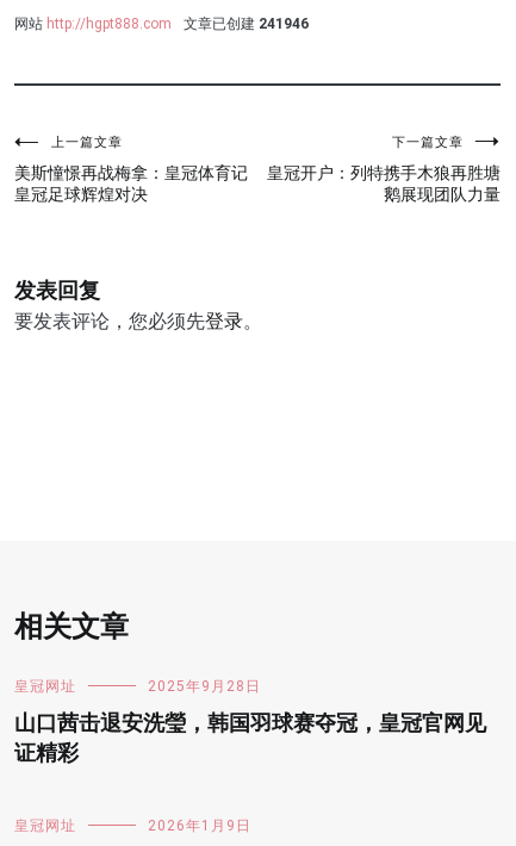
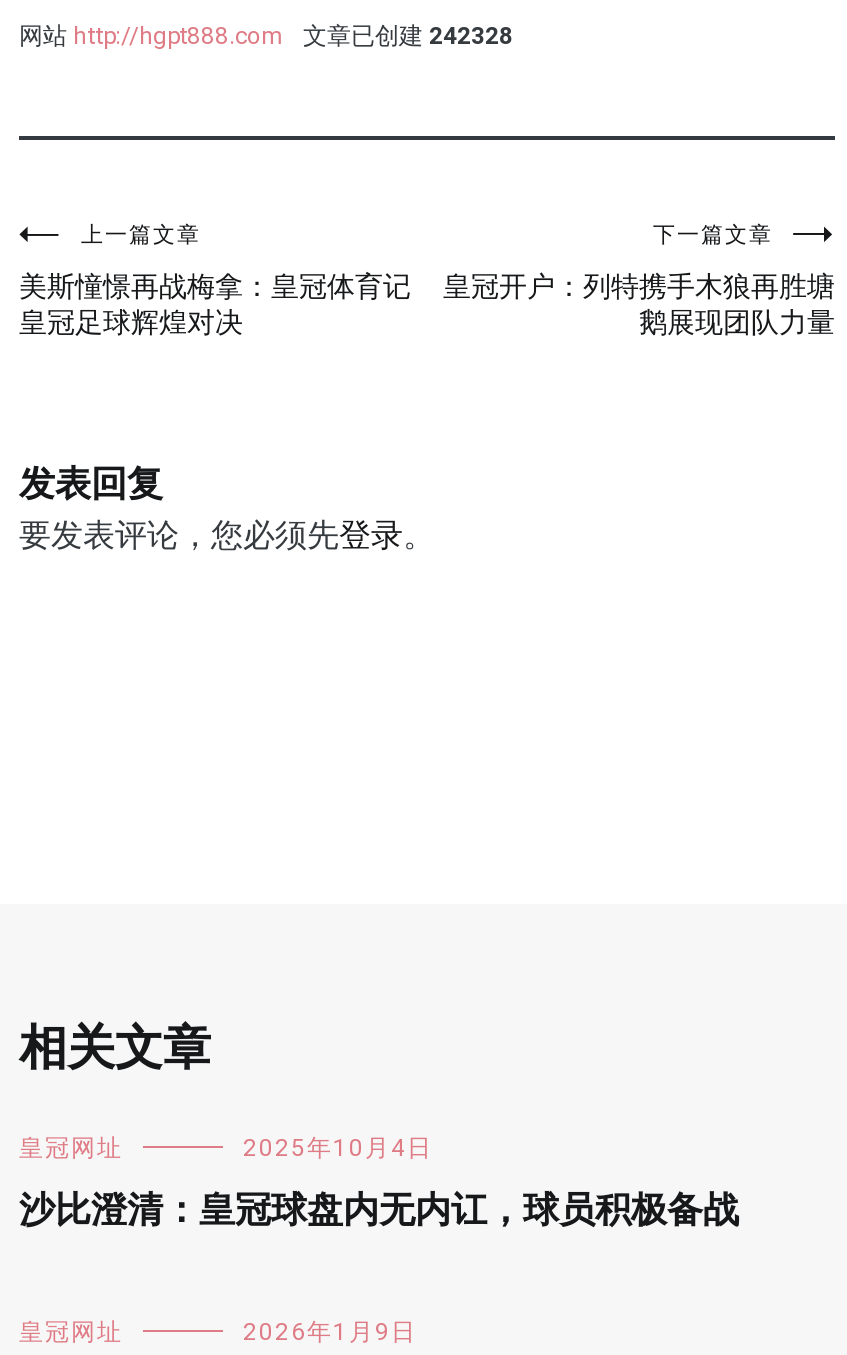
[14,15,309,32] 网站 http://hgpt888.com 文章已创建 241946 -> [19,22,513,50] 网站 http://hgpt888.com 文章已创建 242328
[148,678,261,695] 2025年9月28日 -> [243,1134,433,1162] 2025年10月4日
[14,711,486,765] 山口茜击退安洗瑩，韩国羽球赛夺冠，皇冠官网见 | 证精彩 -> [19,1190,739,1230] 沙比澄清：皇冠球盘内无内讧，球员积极备战

